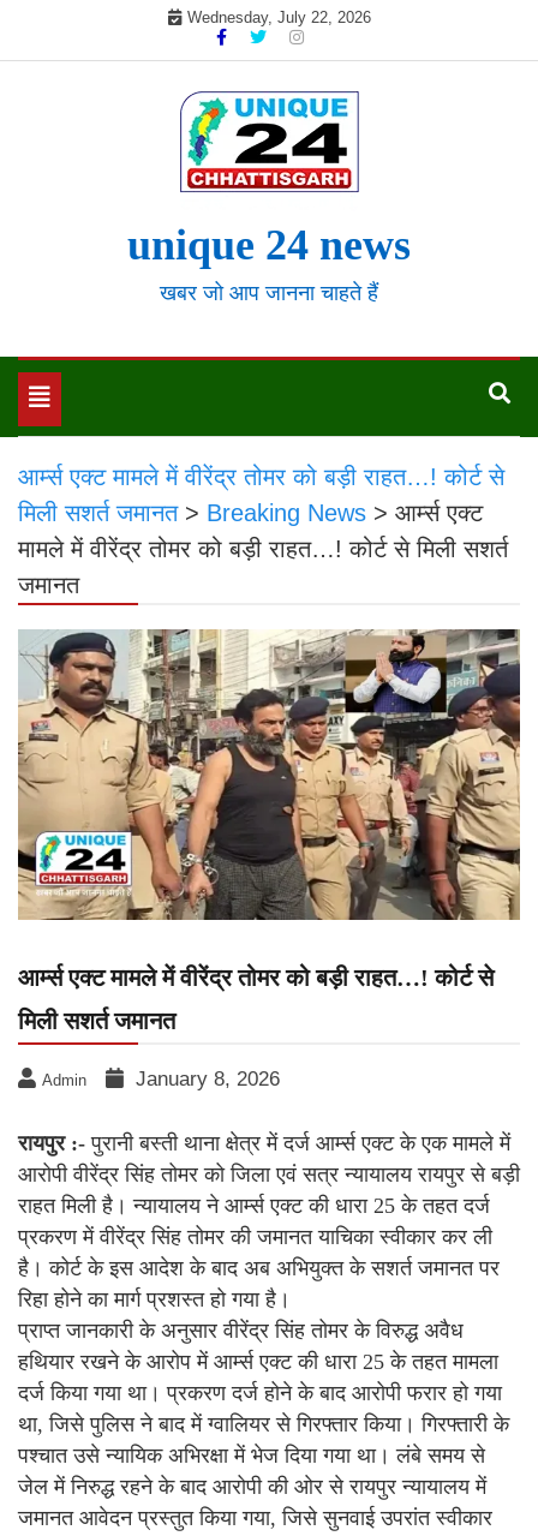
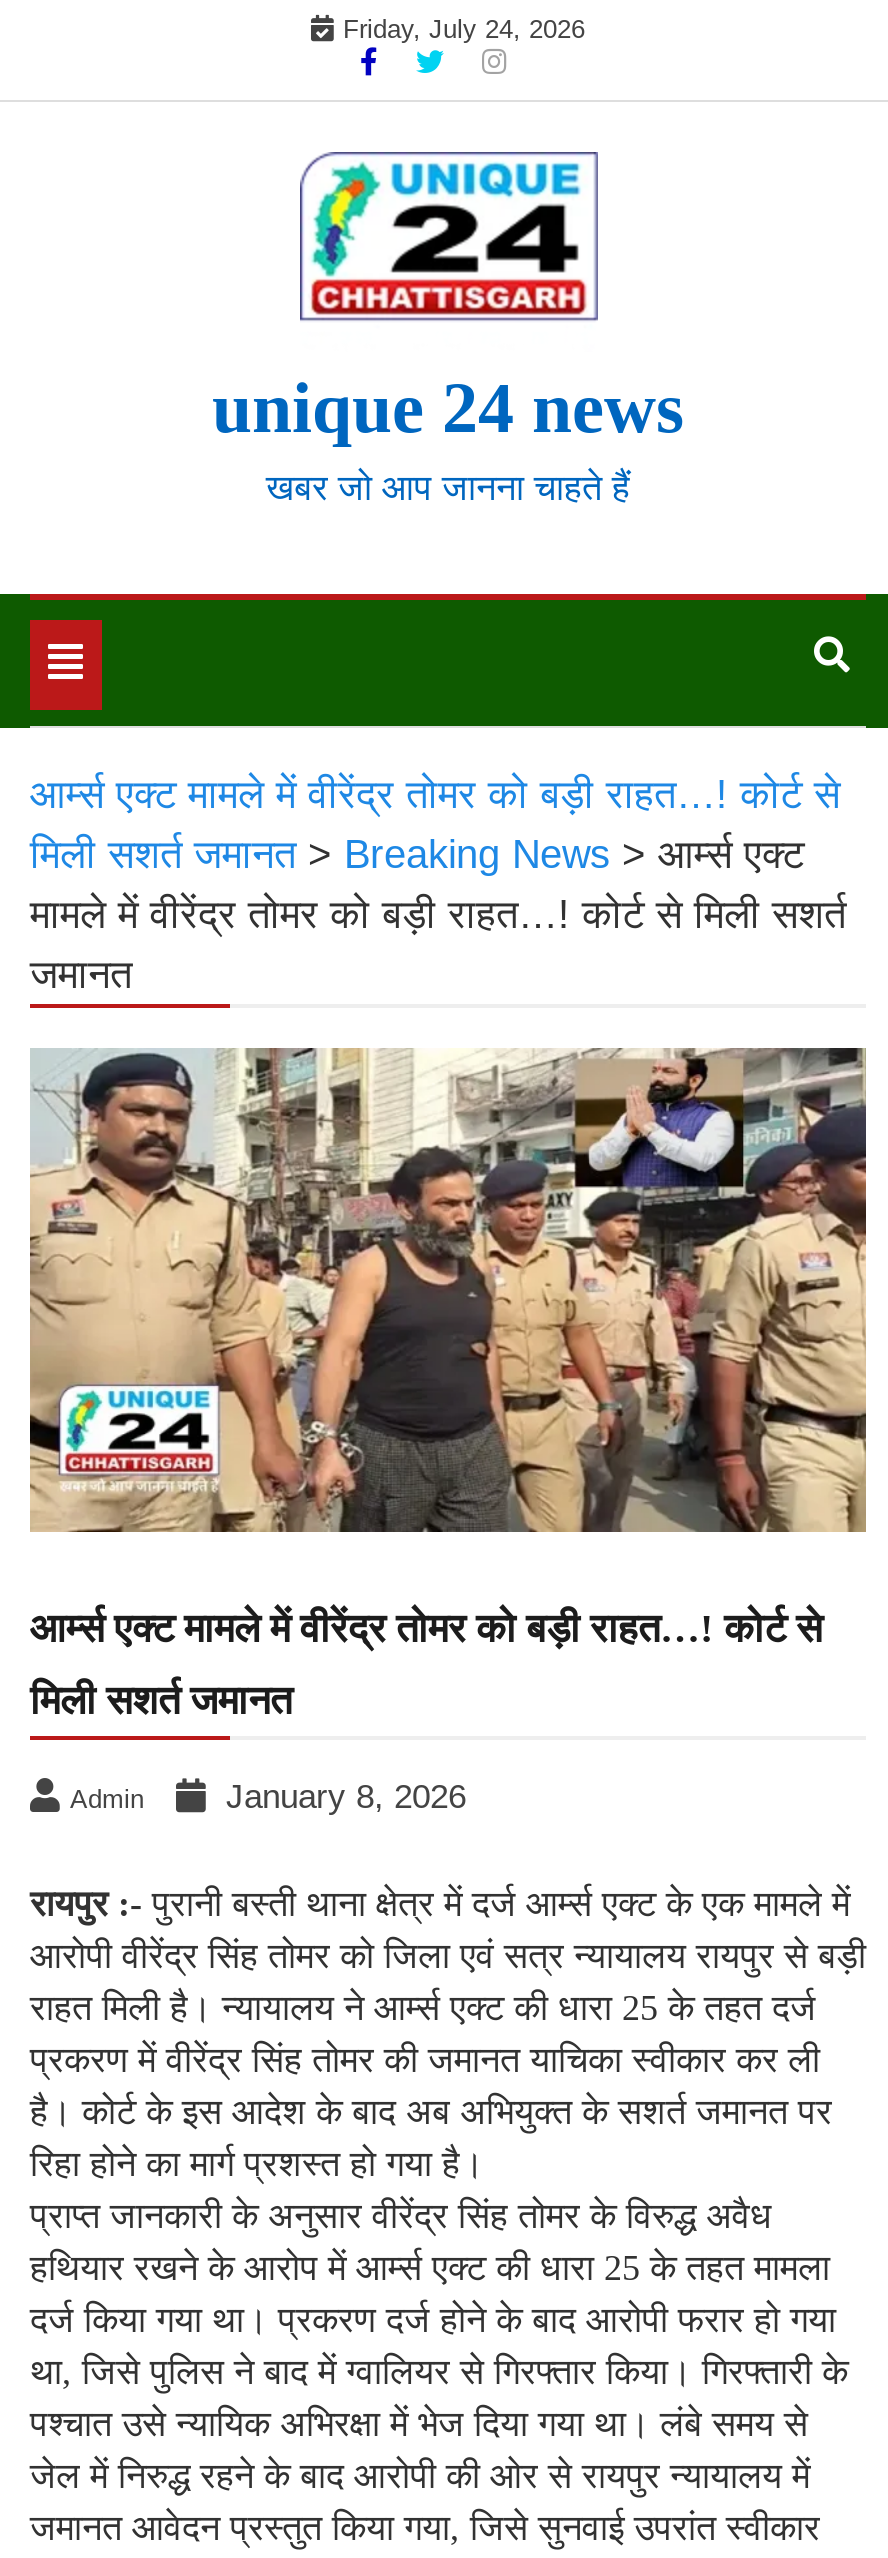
[187,8,370,26] Wednesday, July 22, 2026 -> [343,14,585,44] Friday, July 24, 2026

